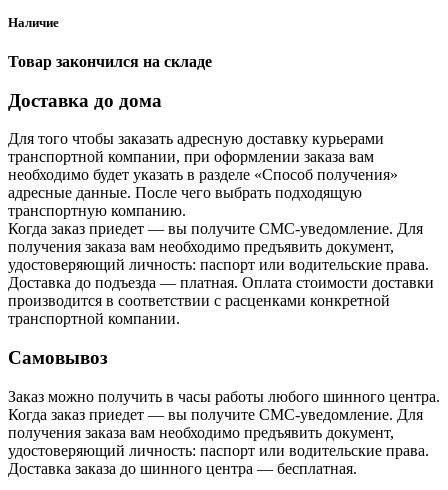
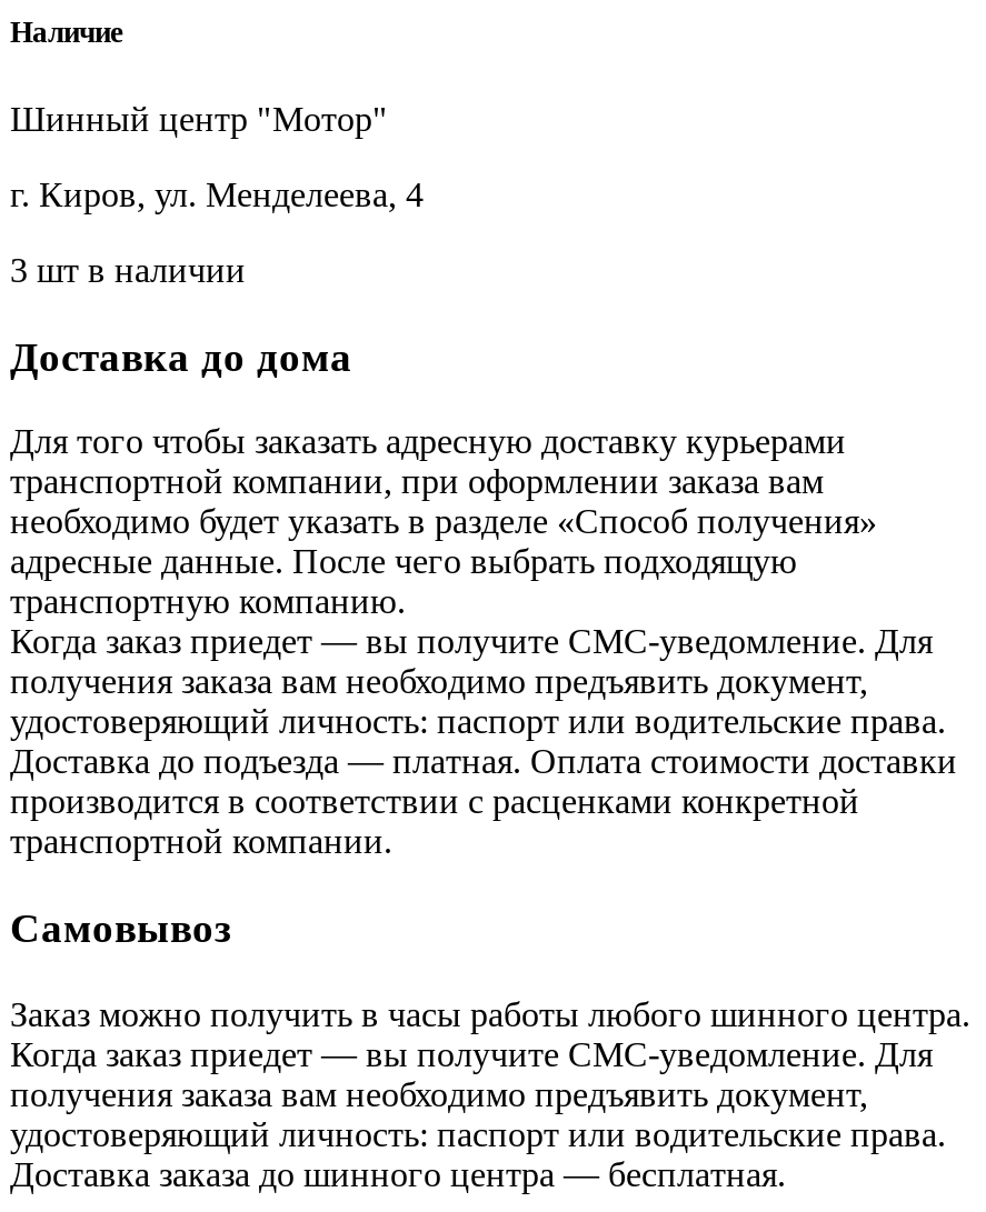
[8,53,212,70] Товар закончился на складе -> [10,100,424,289] Шинный центр "Мотор" | г. Киров, ул. Менделеева, 4 | 3 шт в наличии

